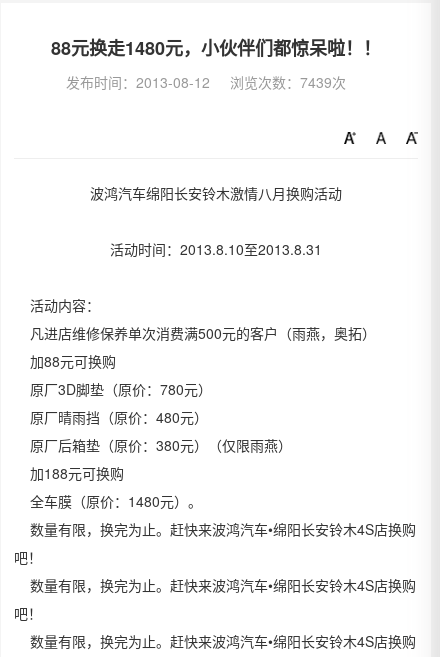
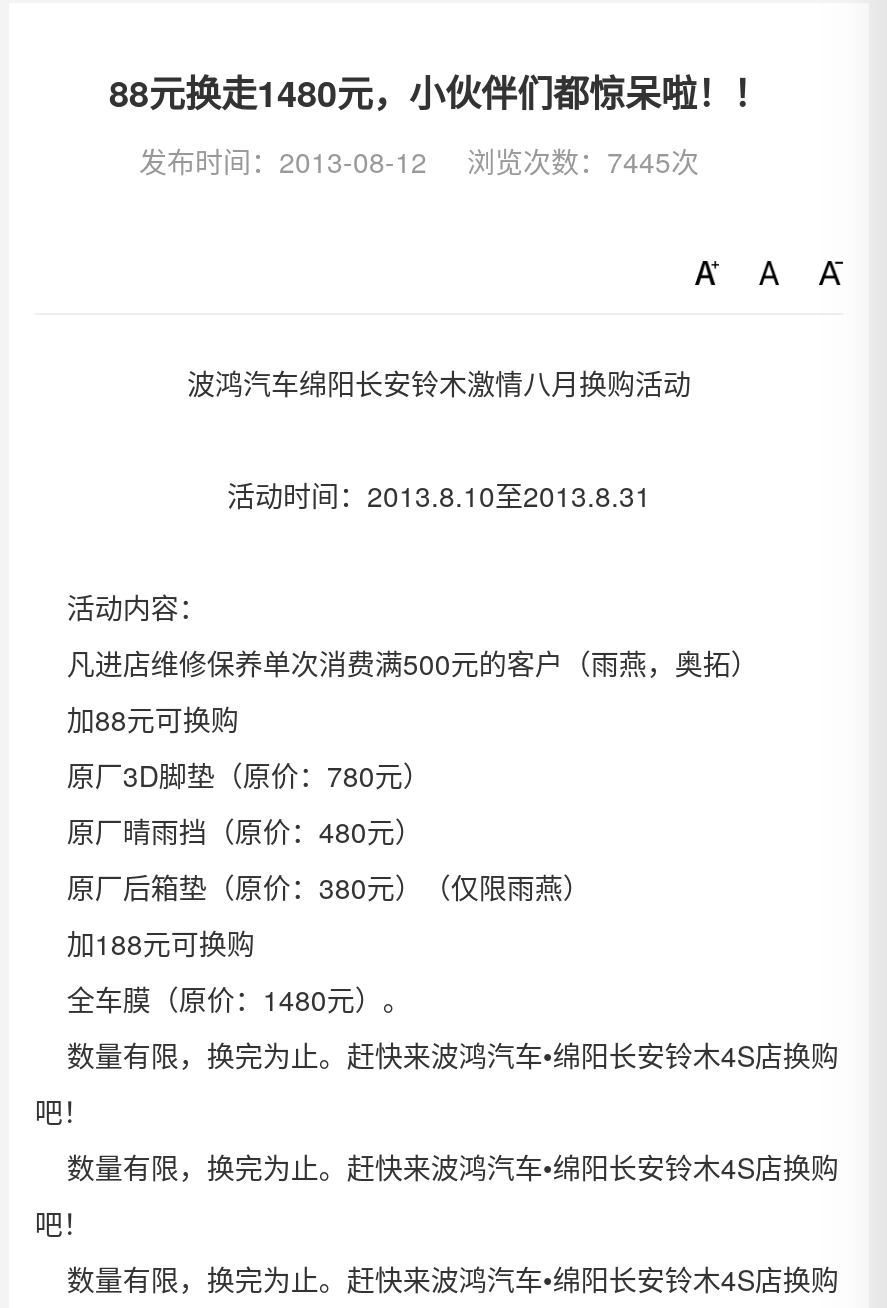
[66,72,346,92] 发布时间：2013-08-12 浏览次数：7439次 -> [139,140,699,180] 发布时间：2013-08-12 浏览次数：7445次

